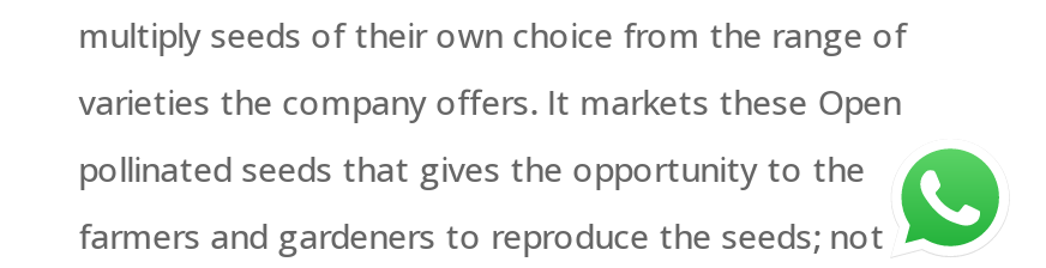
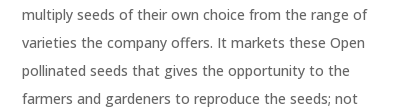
[897,146,1003,249] [image] -> none

